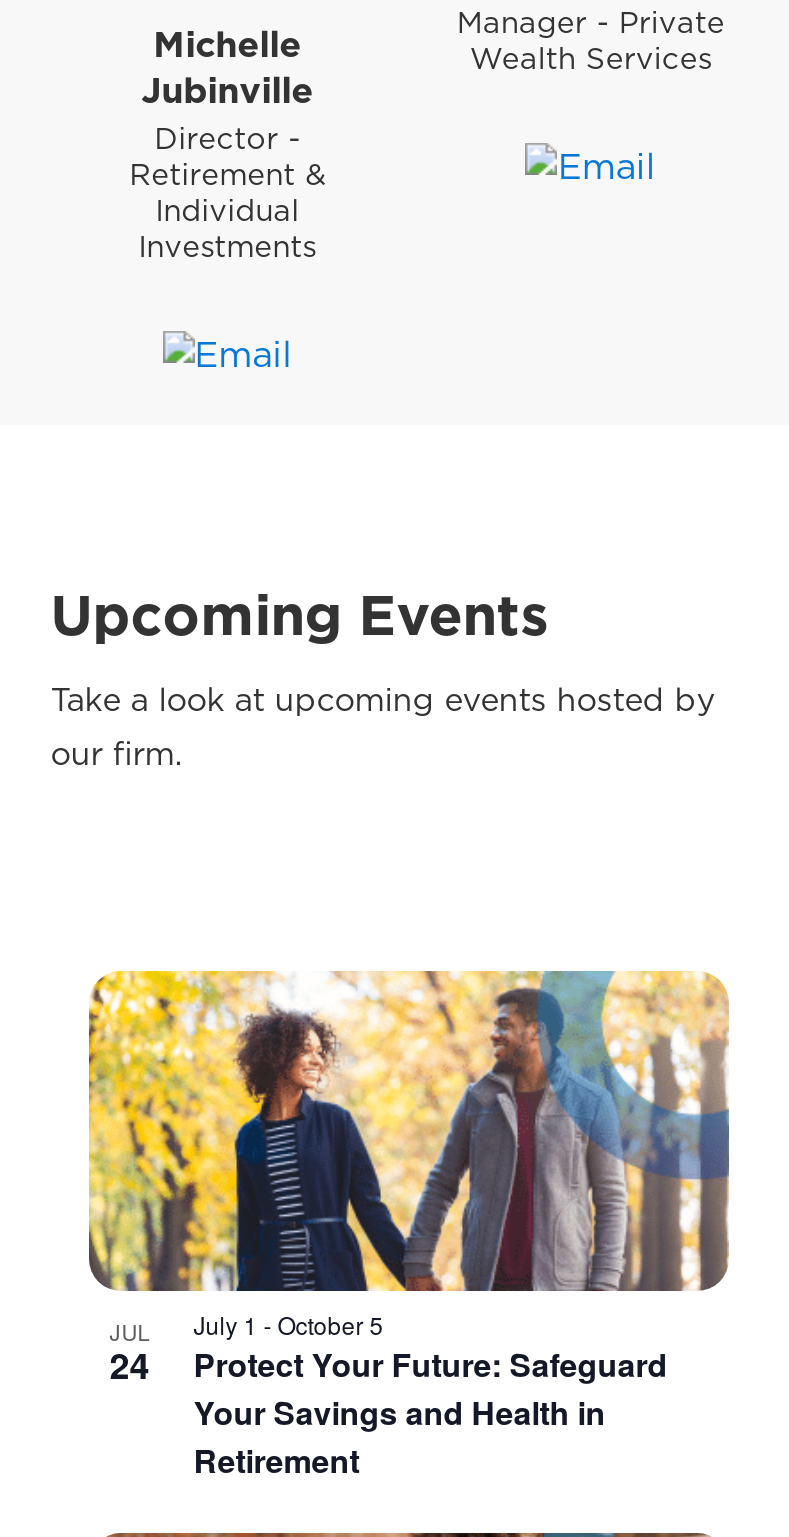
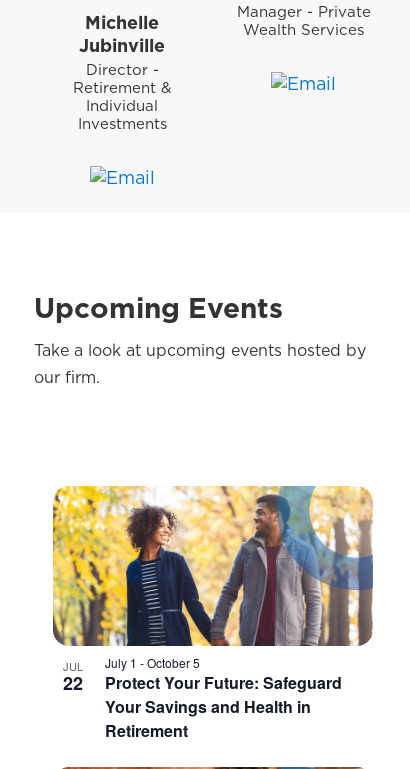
[110,1339,668,1391] 24 Protect Your Future: Safeguard -> [63,670,342,696] 22 Protect Your Future: Safeguard

